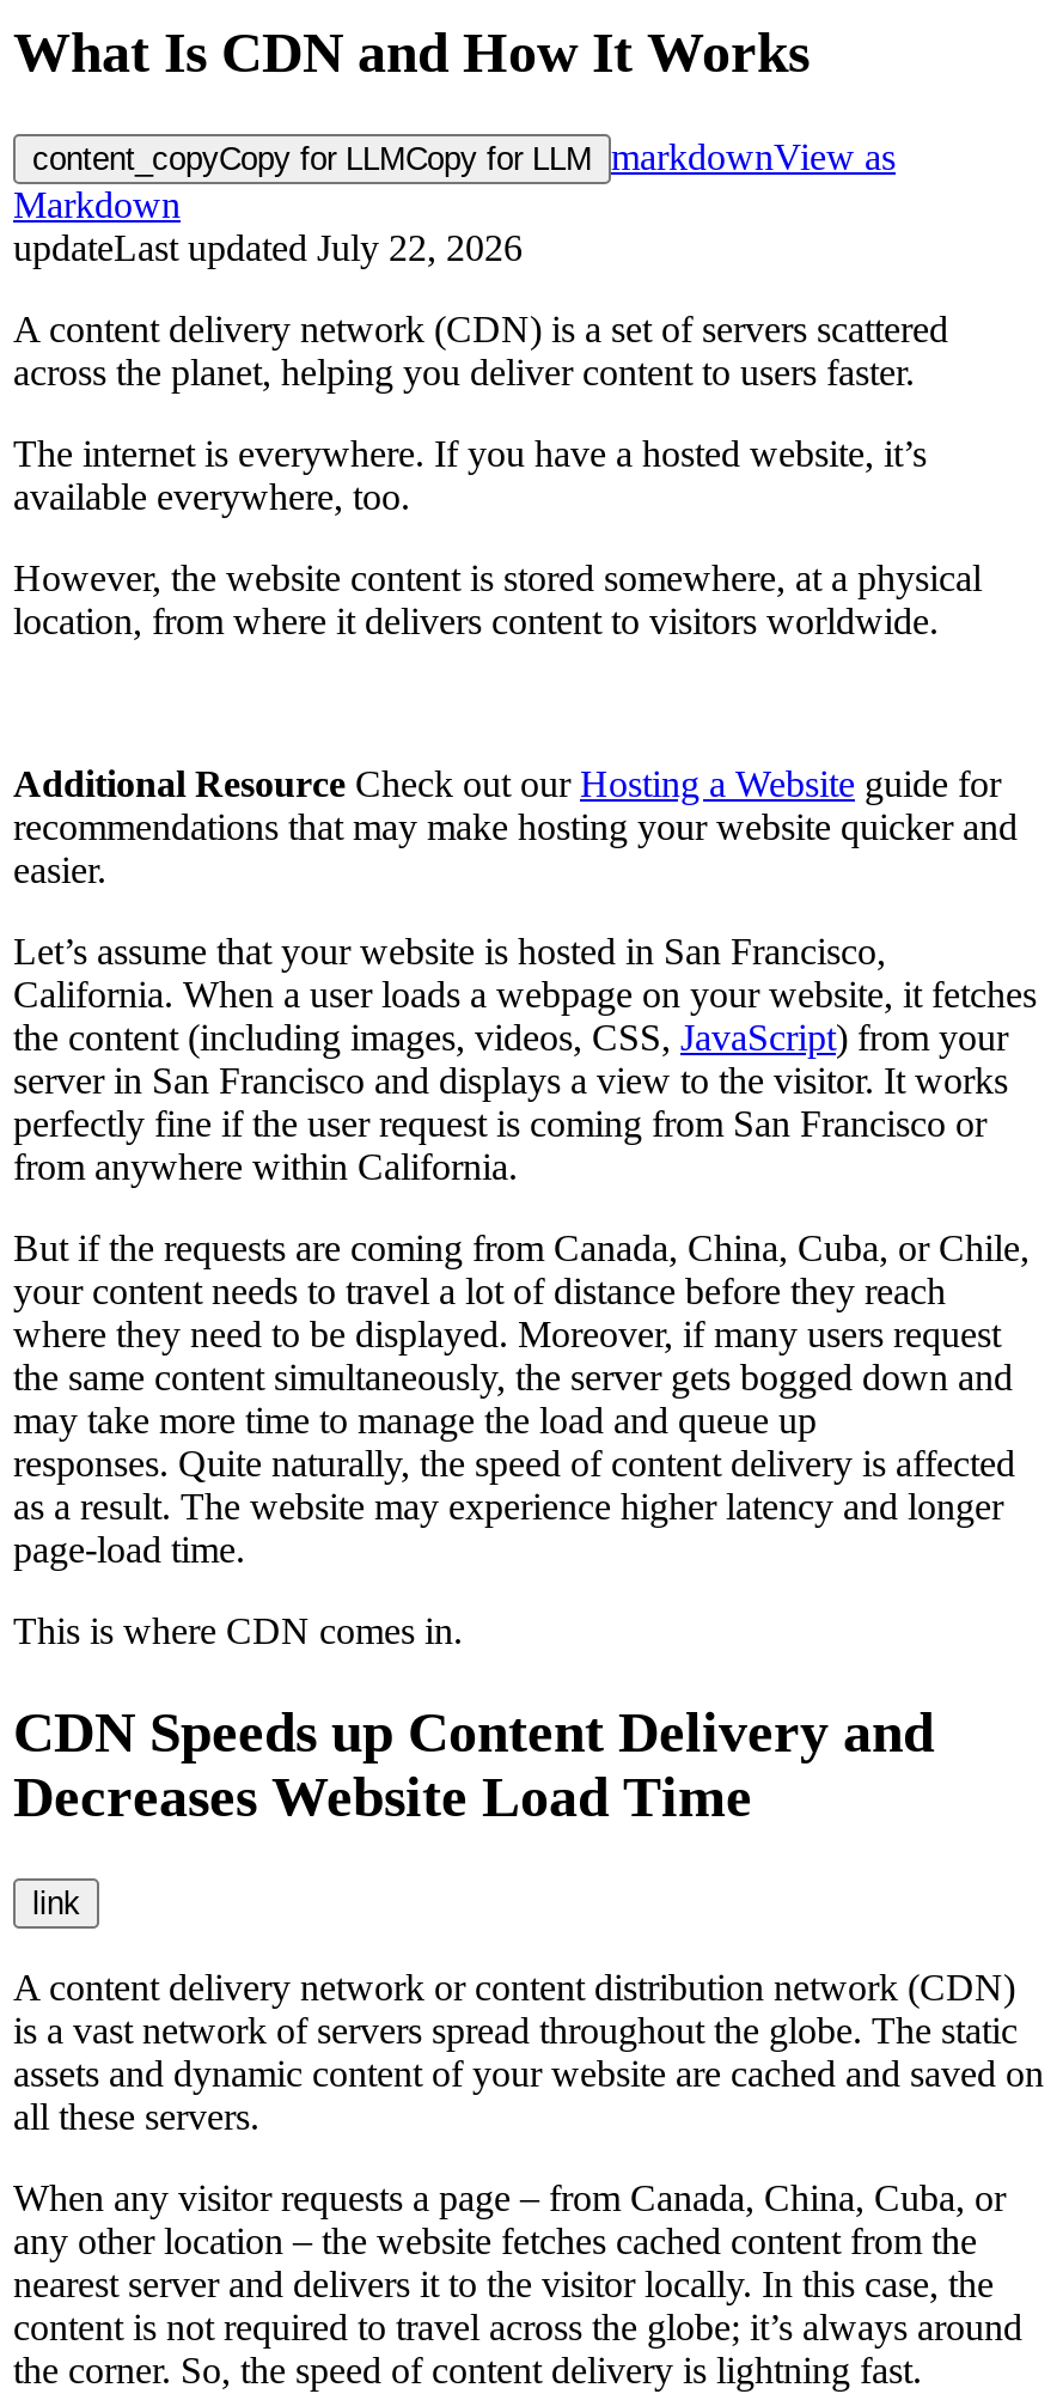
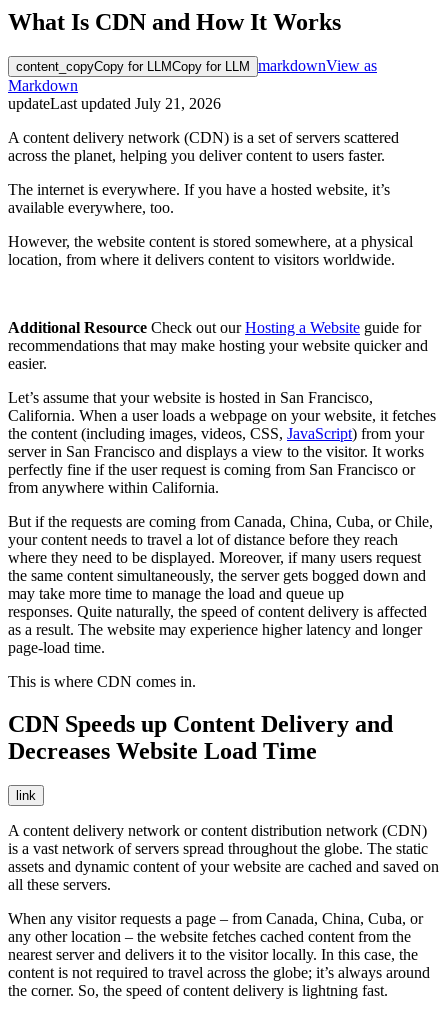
[13,227,523,268] updateLast updated July 22, 2026 -> [8,95,221,112] updateLast updated July 21, 2026

